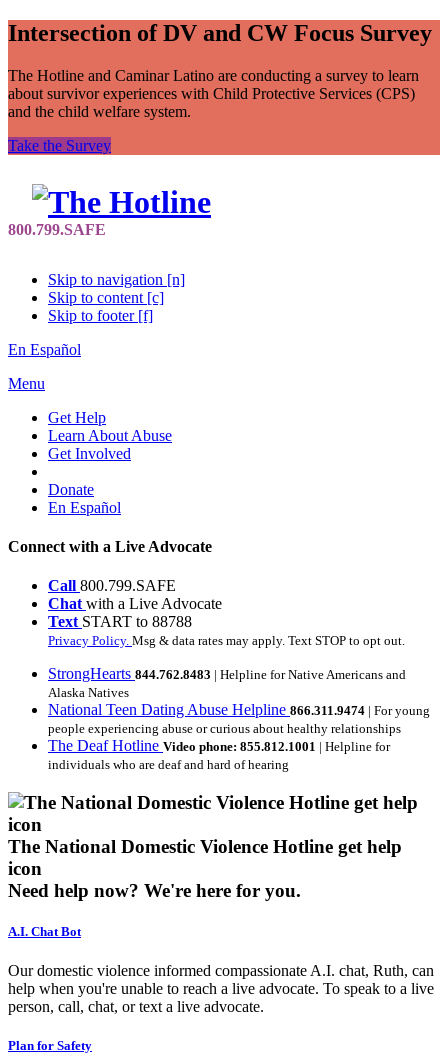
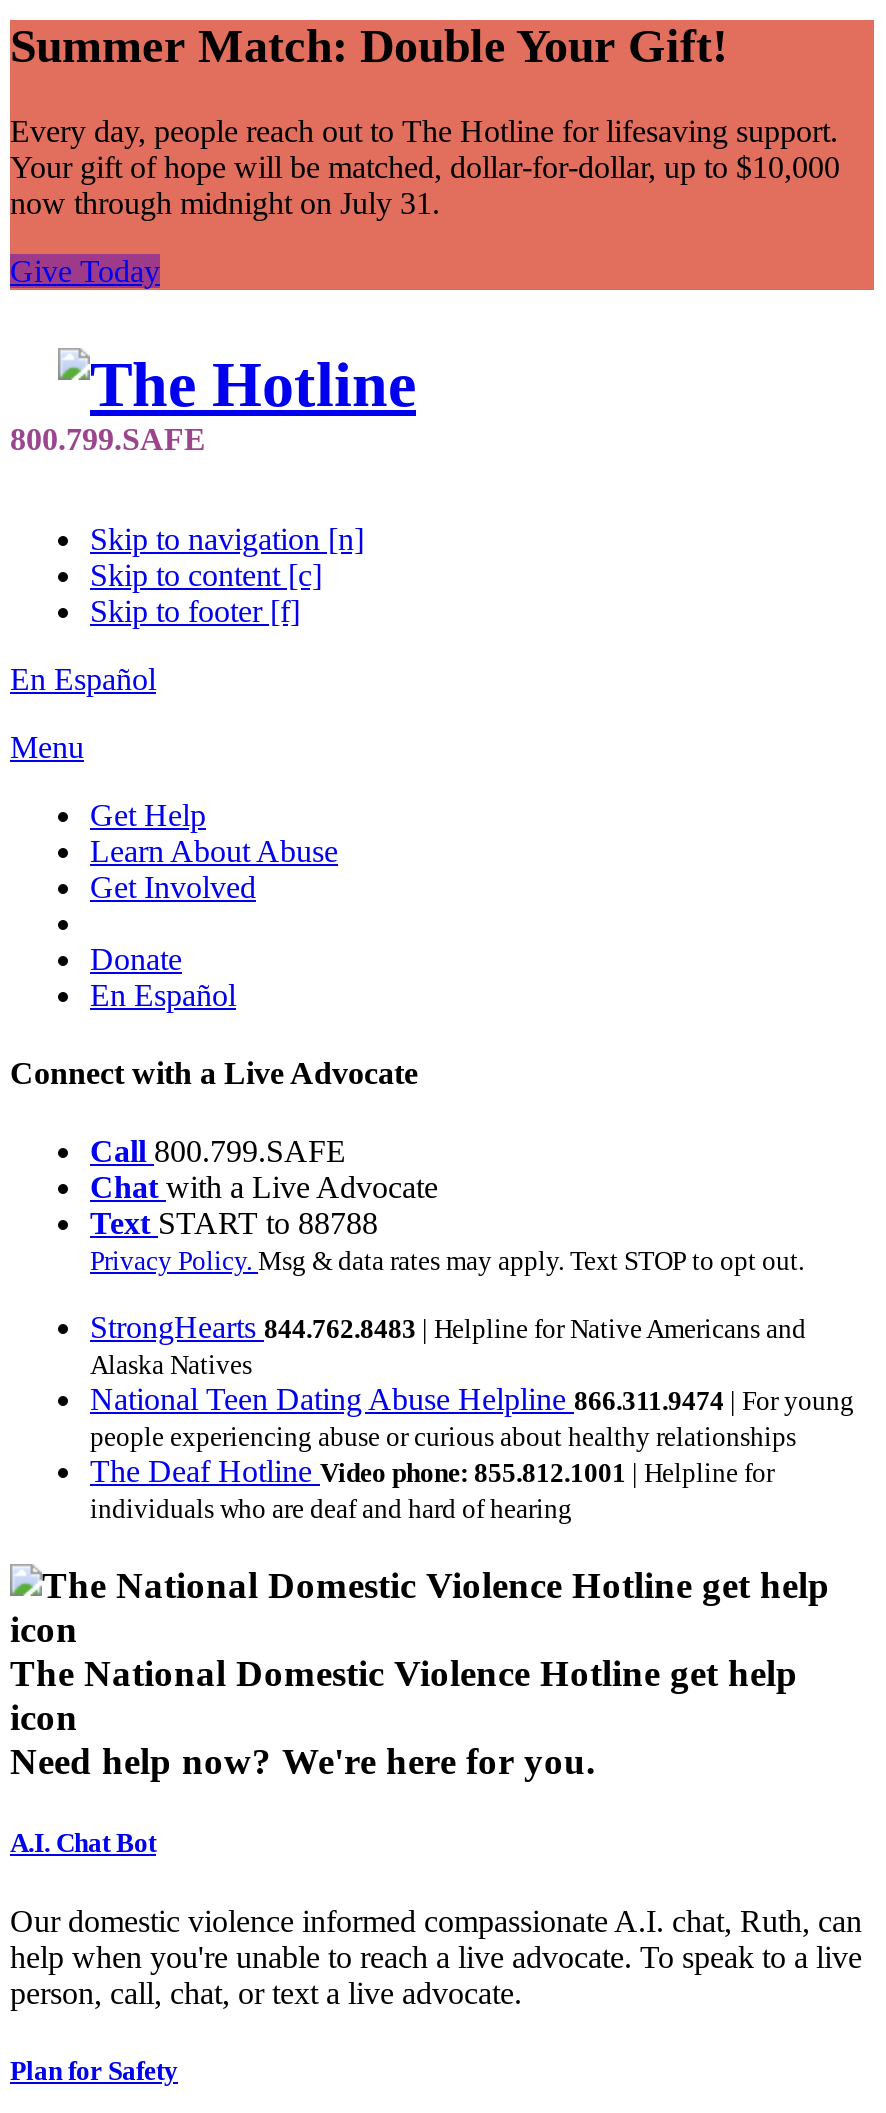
[8,20,432,46] Intersection of DV and CW Focus Survey -> [10,20,728,72] Summer Match: Double Your Gift!
[8,67,419,120] The Hotline and Caminar Latino are conducting a survey to learn | about survivor experiences with Child Protective Services (CPS) | and the child welfare system. -> [10,114,840,220] Every day, people reach out to The Hotline for lifesaving support. | Your gift of hope will be matched, dollar-for-dollar, up to $10,000 | now through midnight on July 31.
[8,137,111,154] Take the Survey -> [10,254,160,288] Give Today

